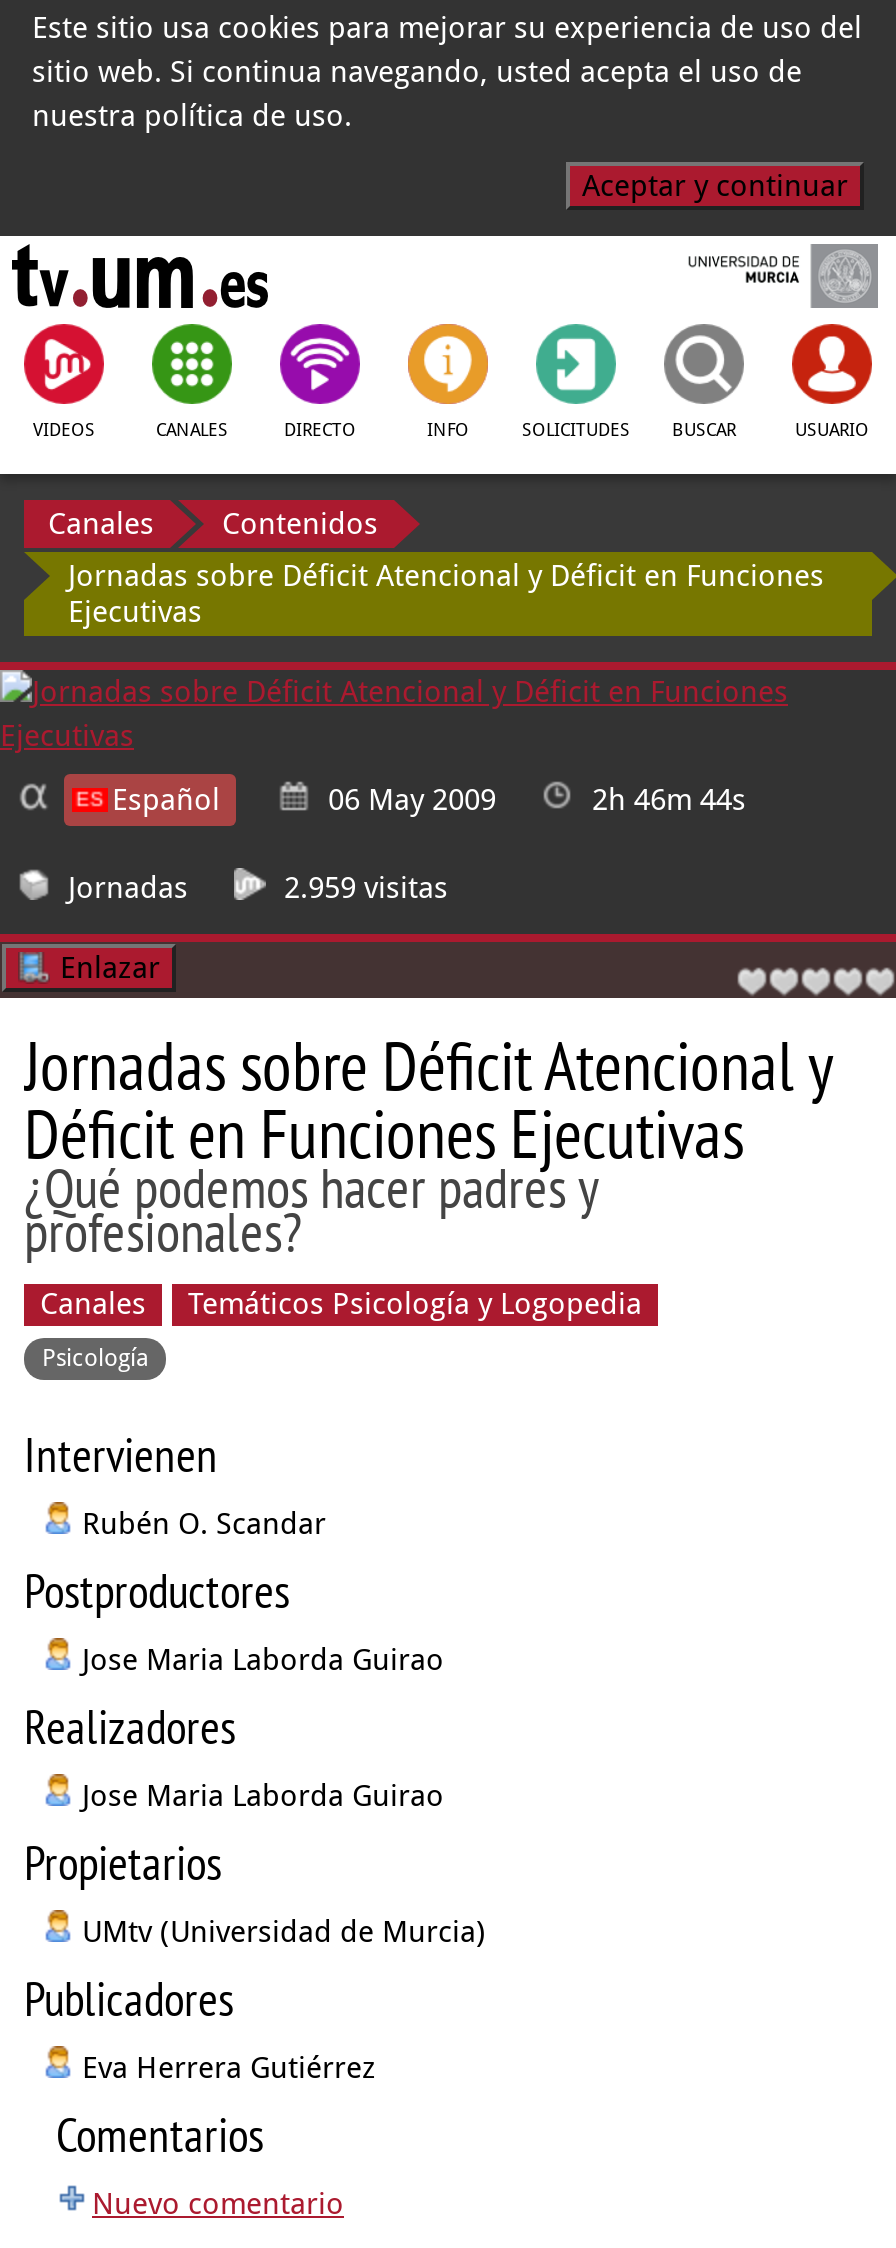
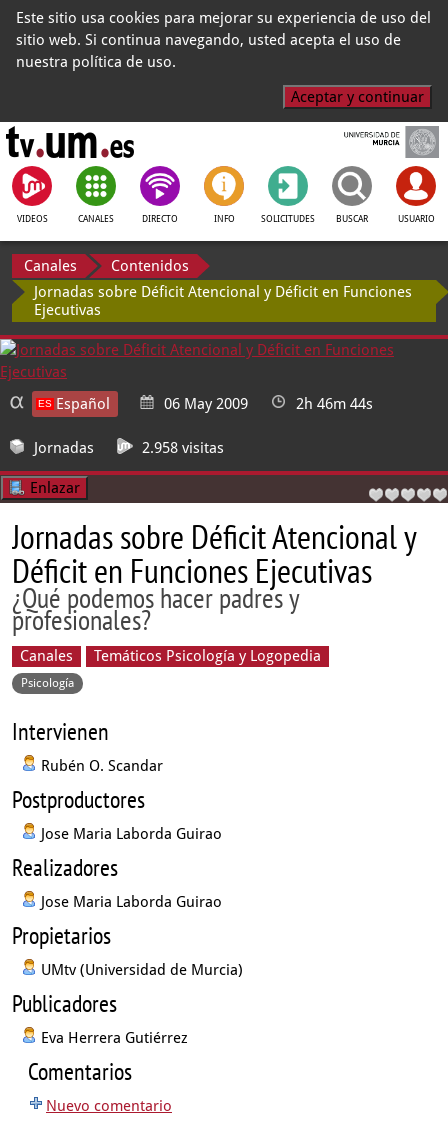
[284,870,448,906] 2.959 visitas -> [142,439,224,457] 2.958 visitas

